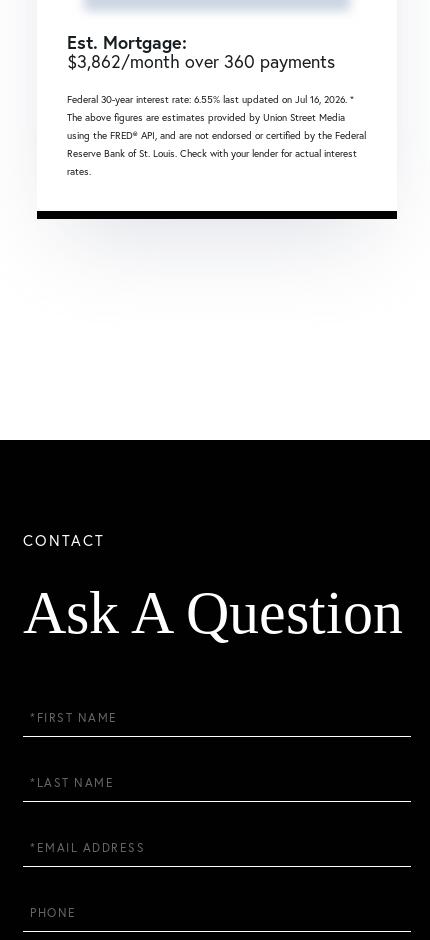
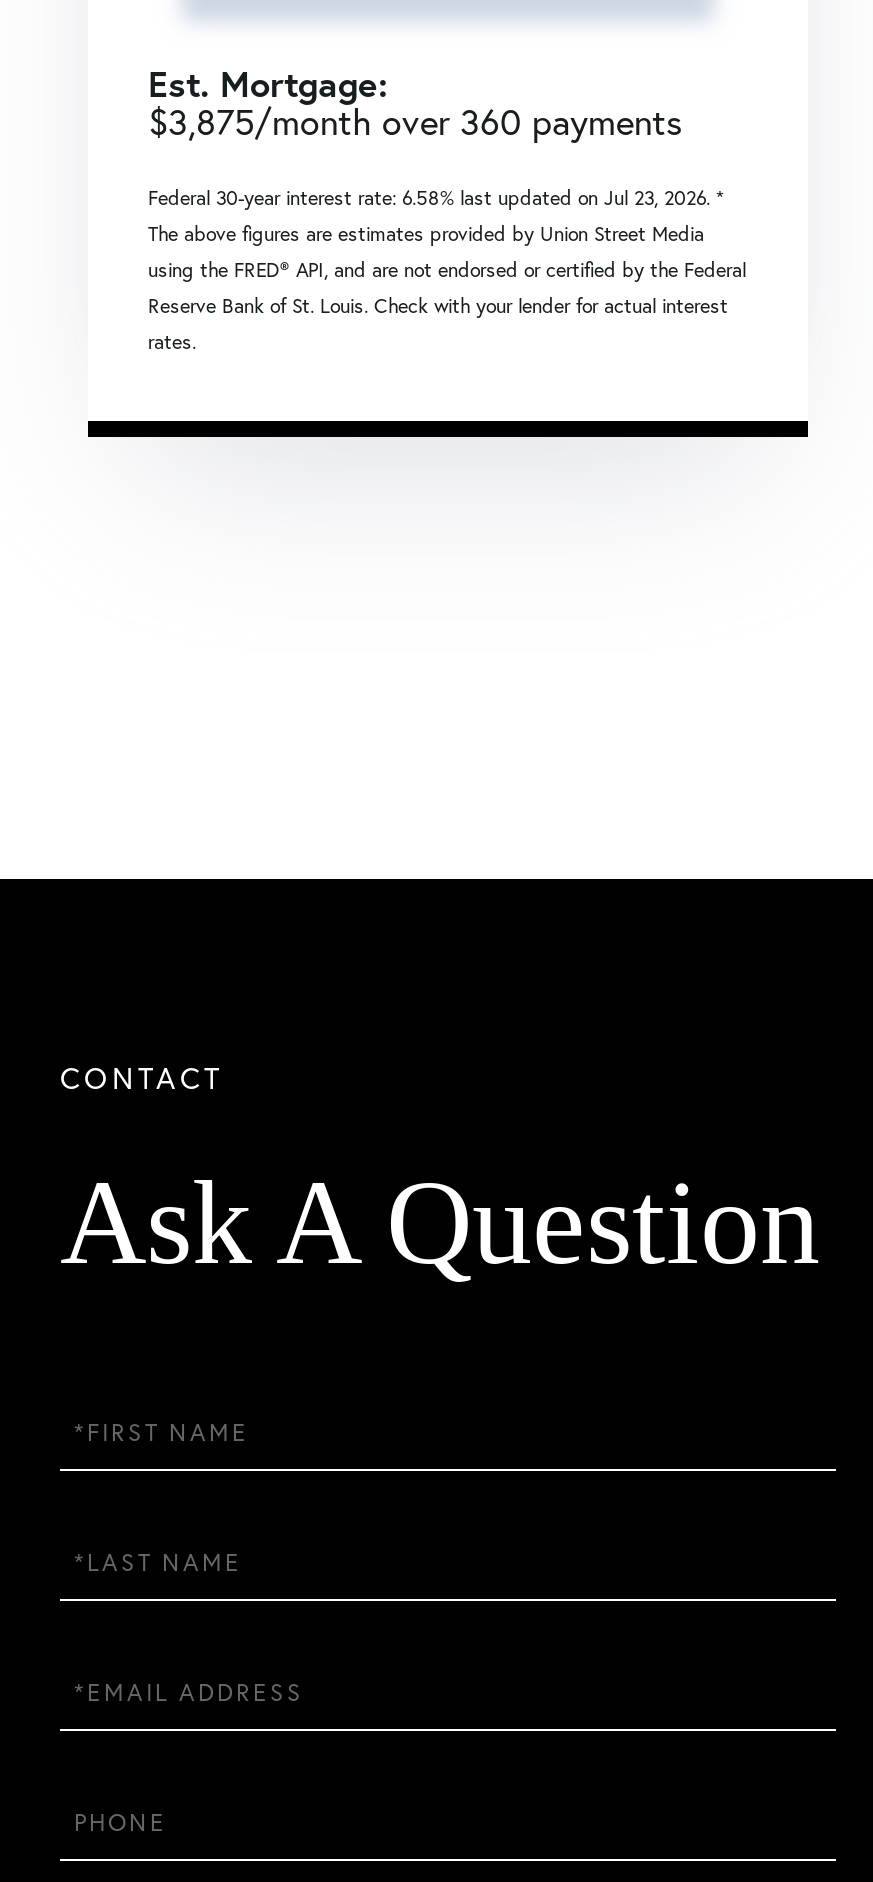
[67,49,335,73] $3,862/month over 360 payments -> [148,98,682,144] $3,875/month over 360 payments
[67,93,354,106] Federal 30-year interest rate: 6.55% last updated on Jul 16, 2026. * -> [148,184,724,210] Federal 30-year interest rate: 6.58% last updated on Jul 23, 2026. *

